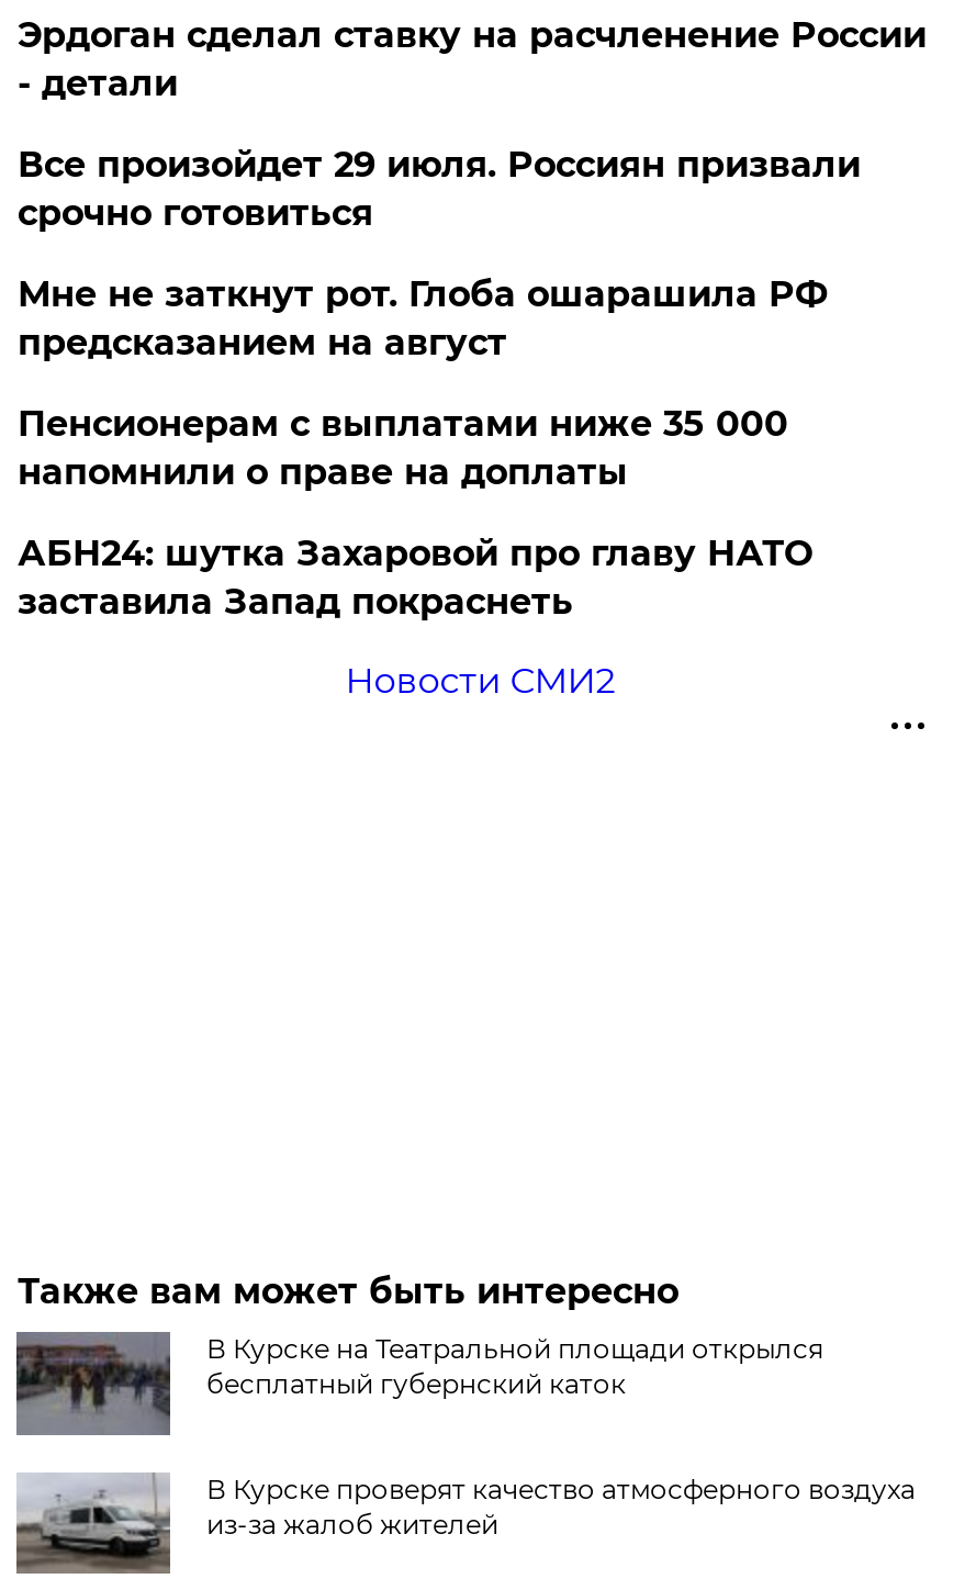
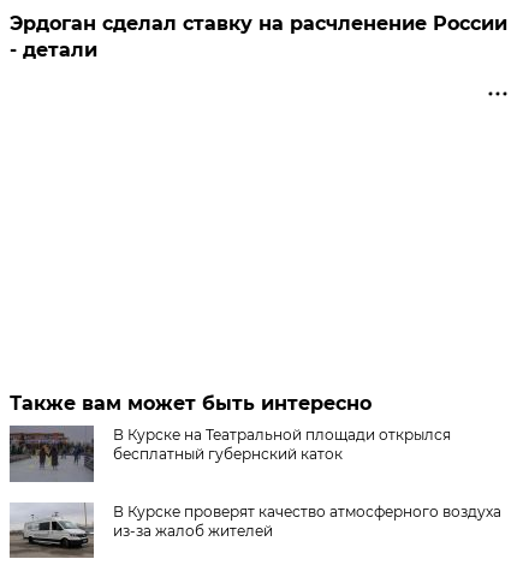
[17,144,861,702] Все произойдет 29 июля. Россиян призвали | срочно готовиться | Мне не заткнут рот. Глоба ошарашила РФ | предсказанием на август | Пенсионерам с выплатами ниже 35 000 | напомнили о праве на доплаты | АБН24: шутка Захаровой про главу НАТО | заставила Запад покраснеть | Новости СМИ2 -> none

